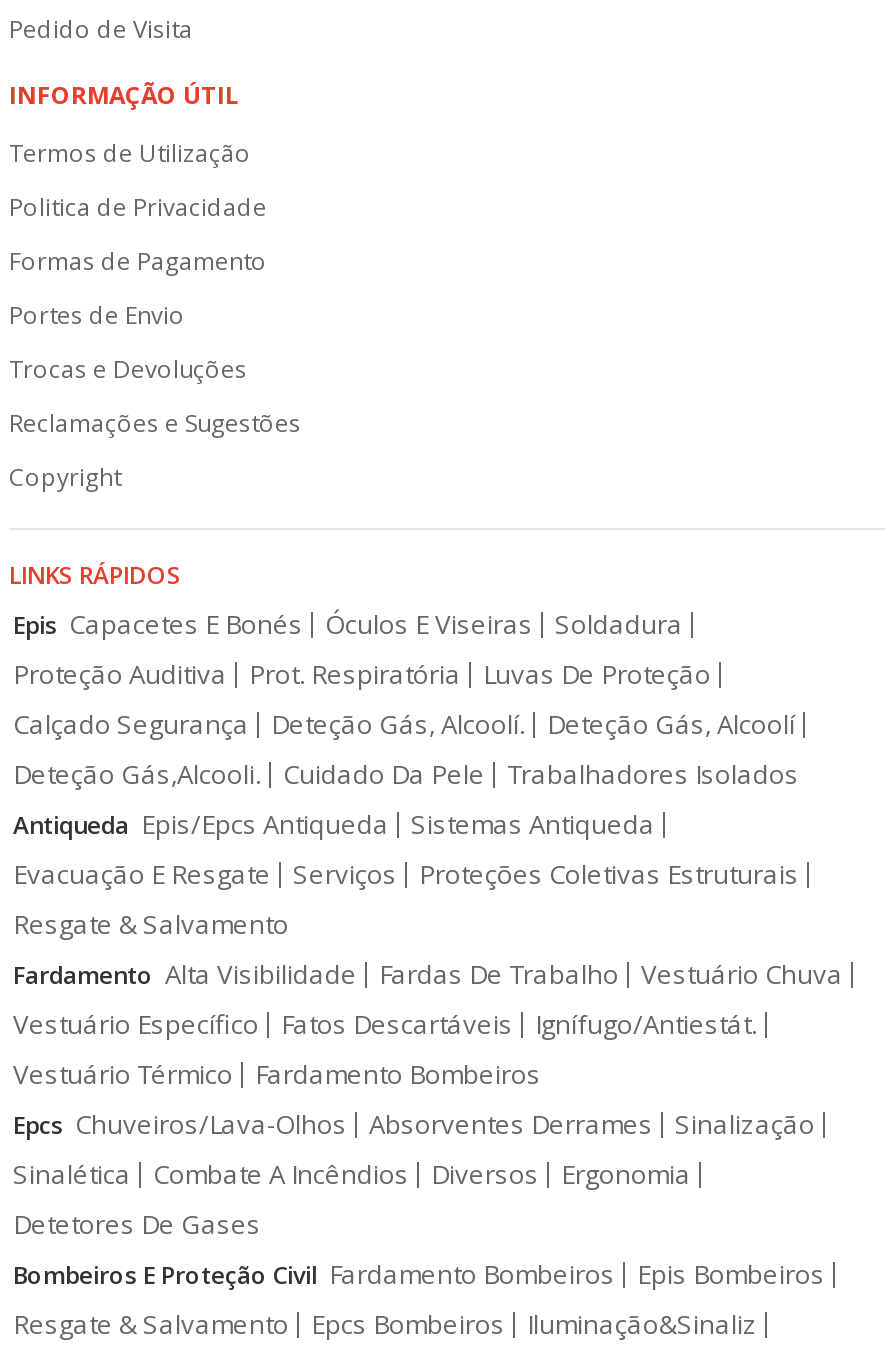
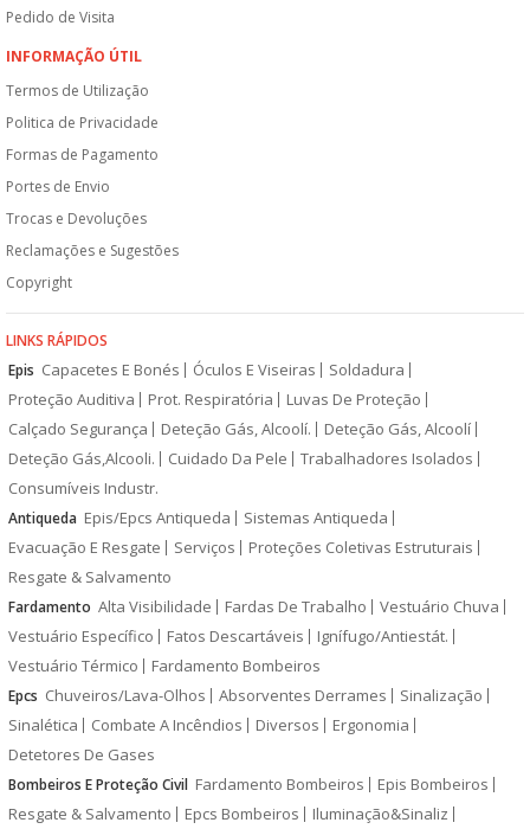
none -> [8,477,159,498] Consumíveis Industr.

